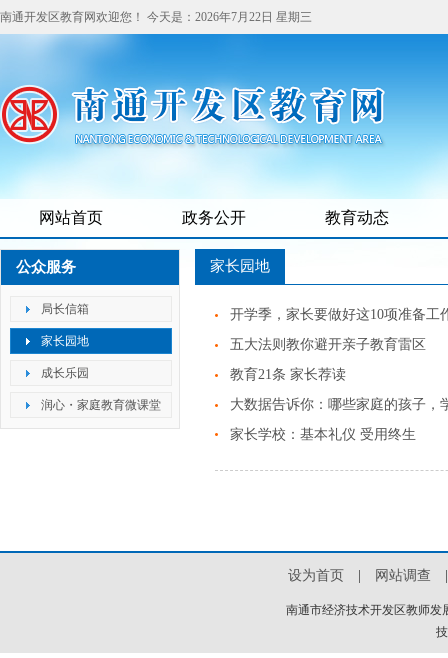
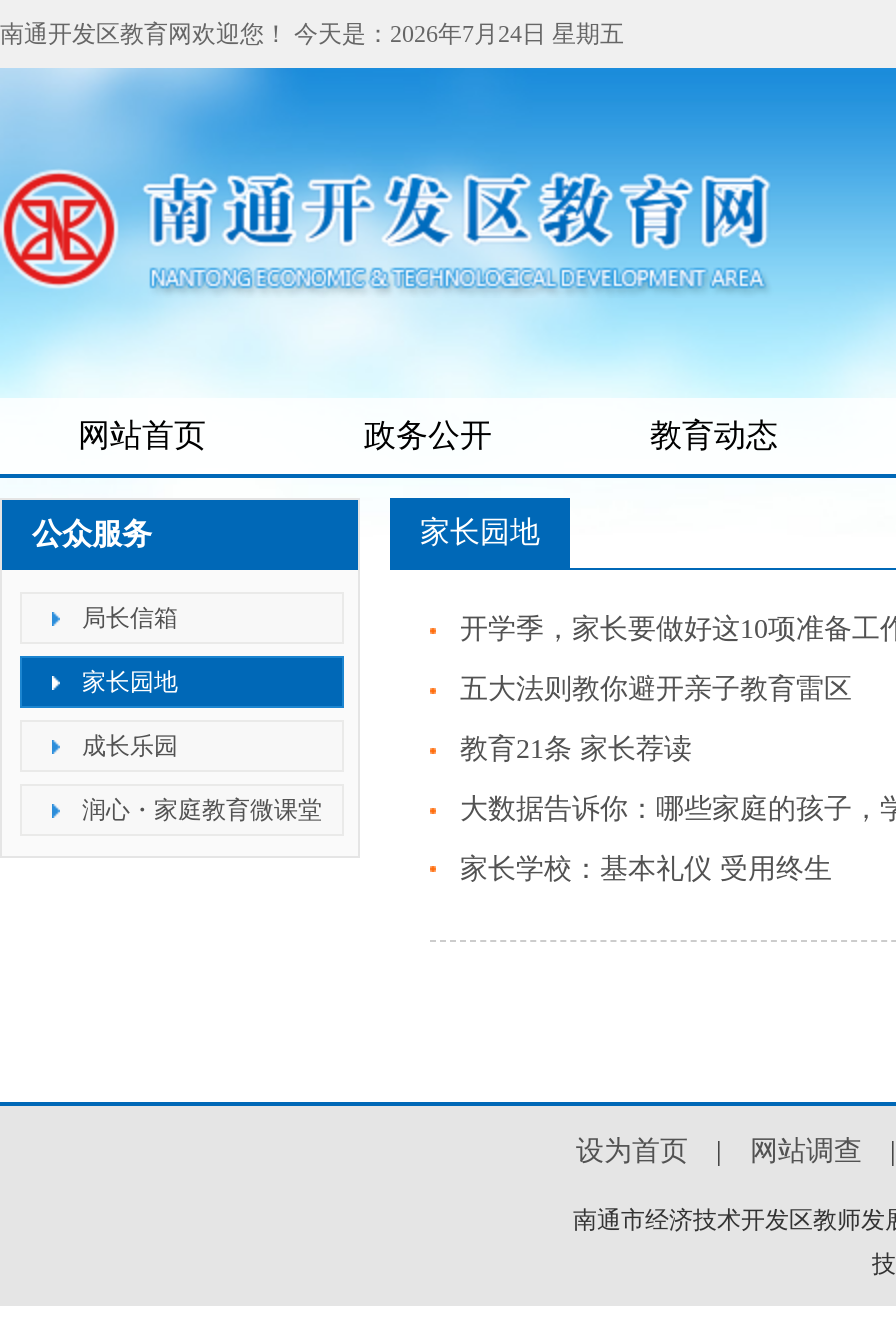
[0,10,312,24] 南通开发区教育网欢迎您！今天是：2026年7月22日 星期三 -> [0,20,624,48] 南通开发区教育网欢迎您！今天是：2026年7月24日 星期五

